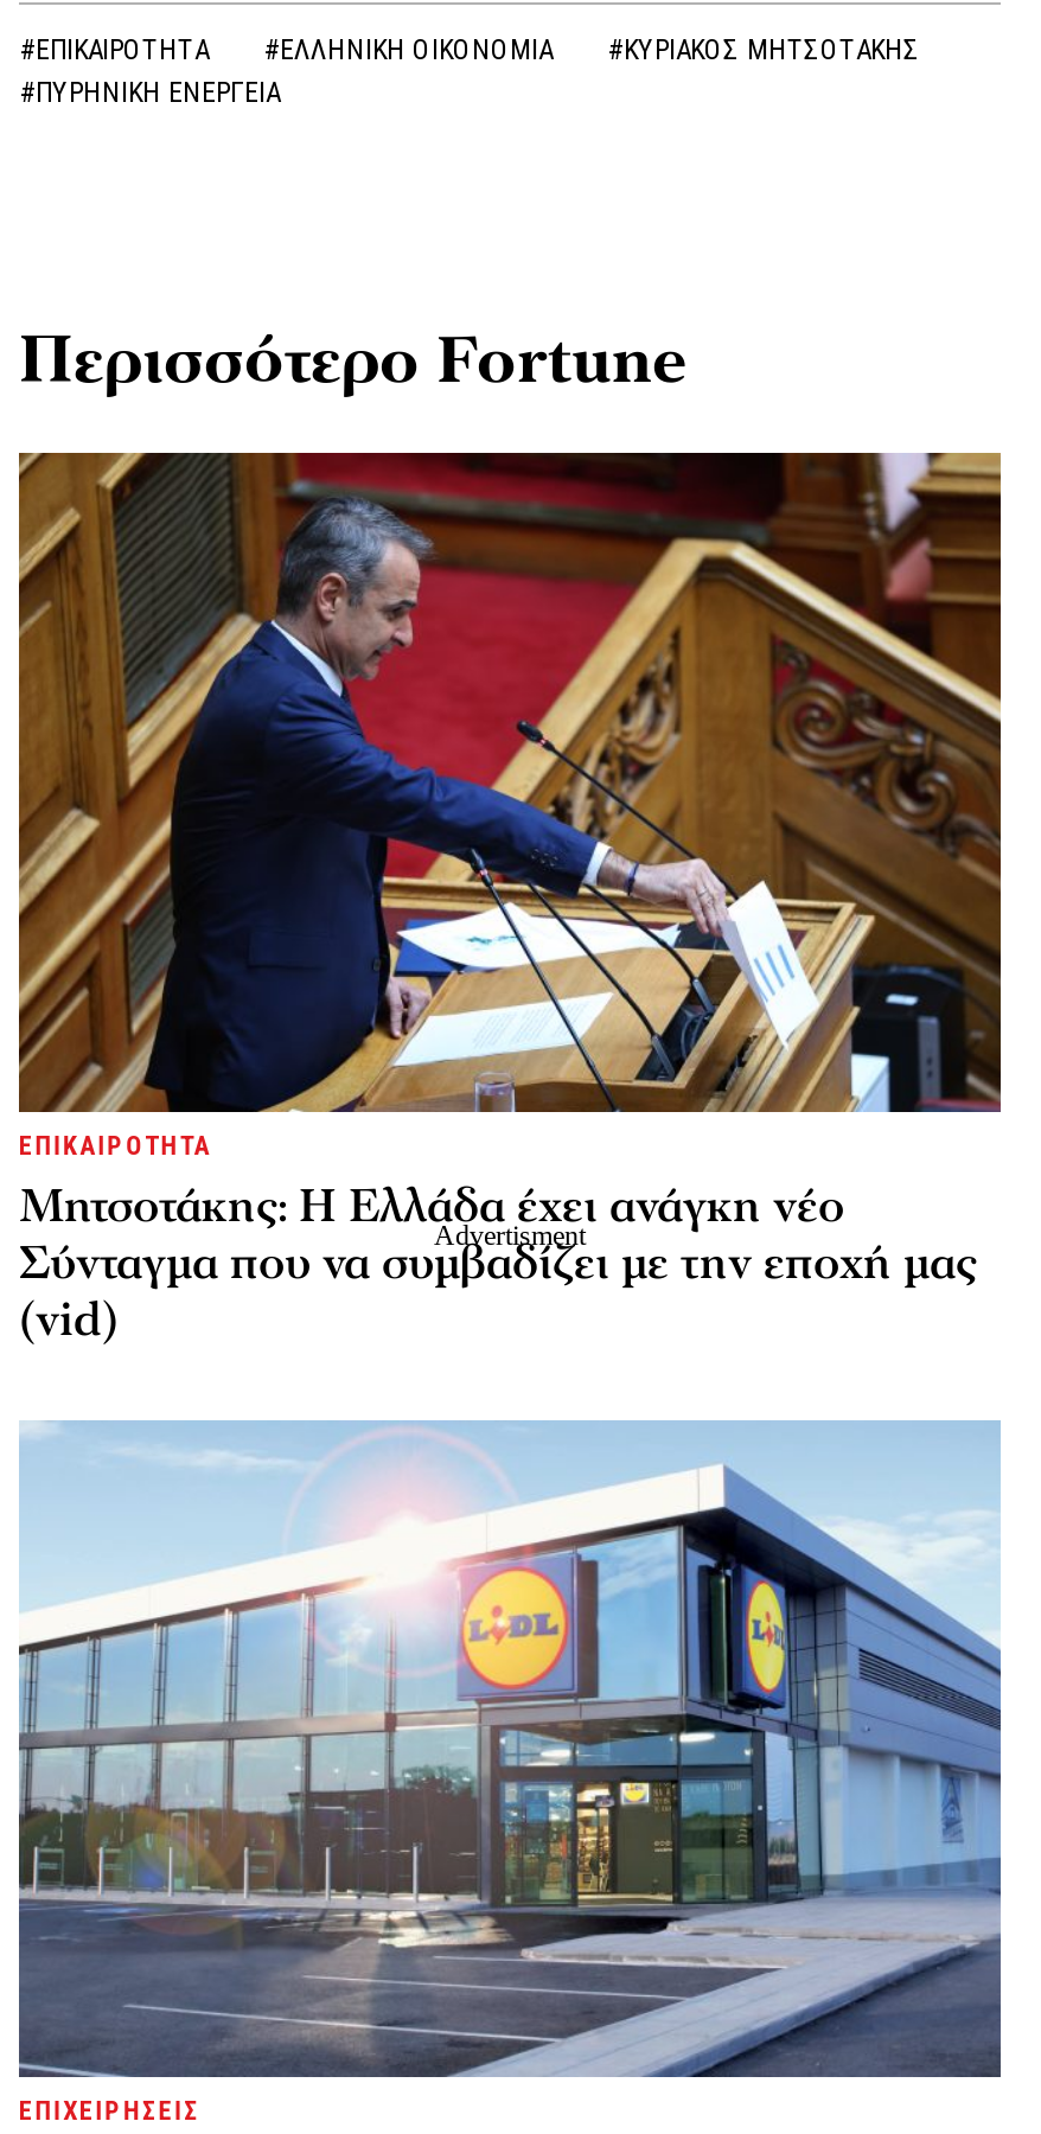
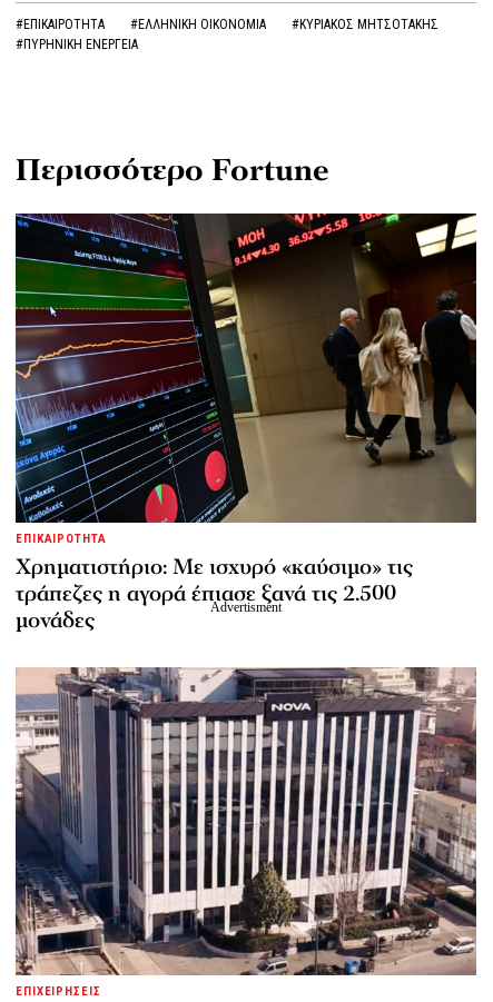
[17,451,1003,1351] [image] | Μητσοτάκης: Η Ελλάδα έχει ανάγκη νέο | Σύνταγμα που να συμβαδίζει με την εποχή μας | (vid) -> [14,212,476,635] [image] | Χρηματιστήριο: Με ισχυρό «καύσιμο» τις | τράπεζες η αγορά έπιασε ξανά τις 2.500 | μονάδες
[19,1420,1003,2079] [image] -> [14,666,477,976] [image]

